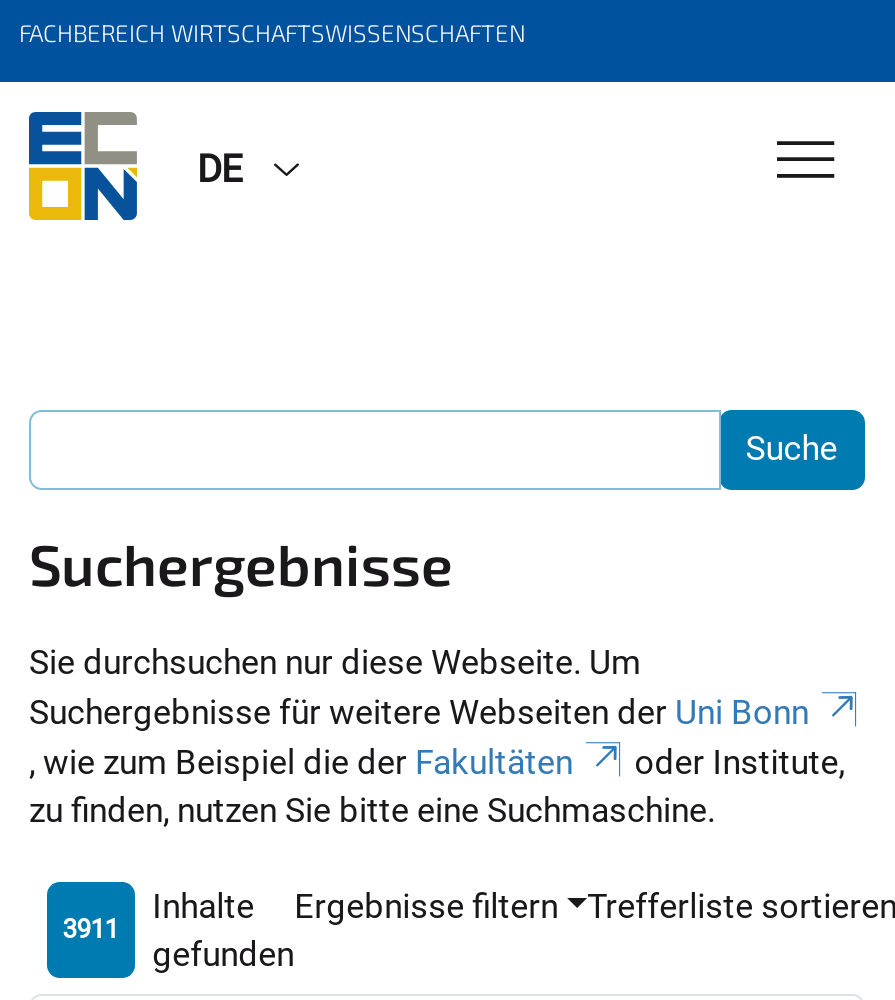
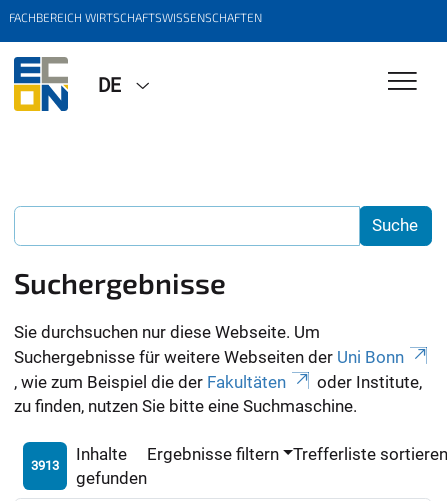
[63,914,119,944] 3911 -> [31,458,59,473] 3913

